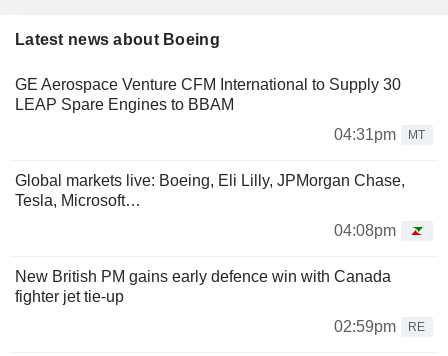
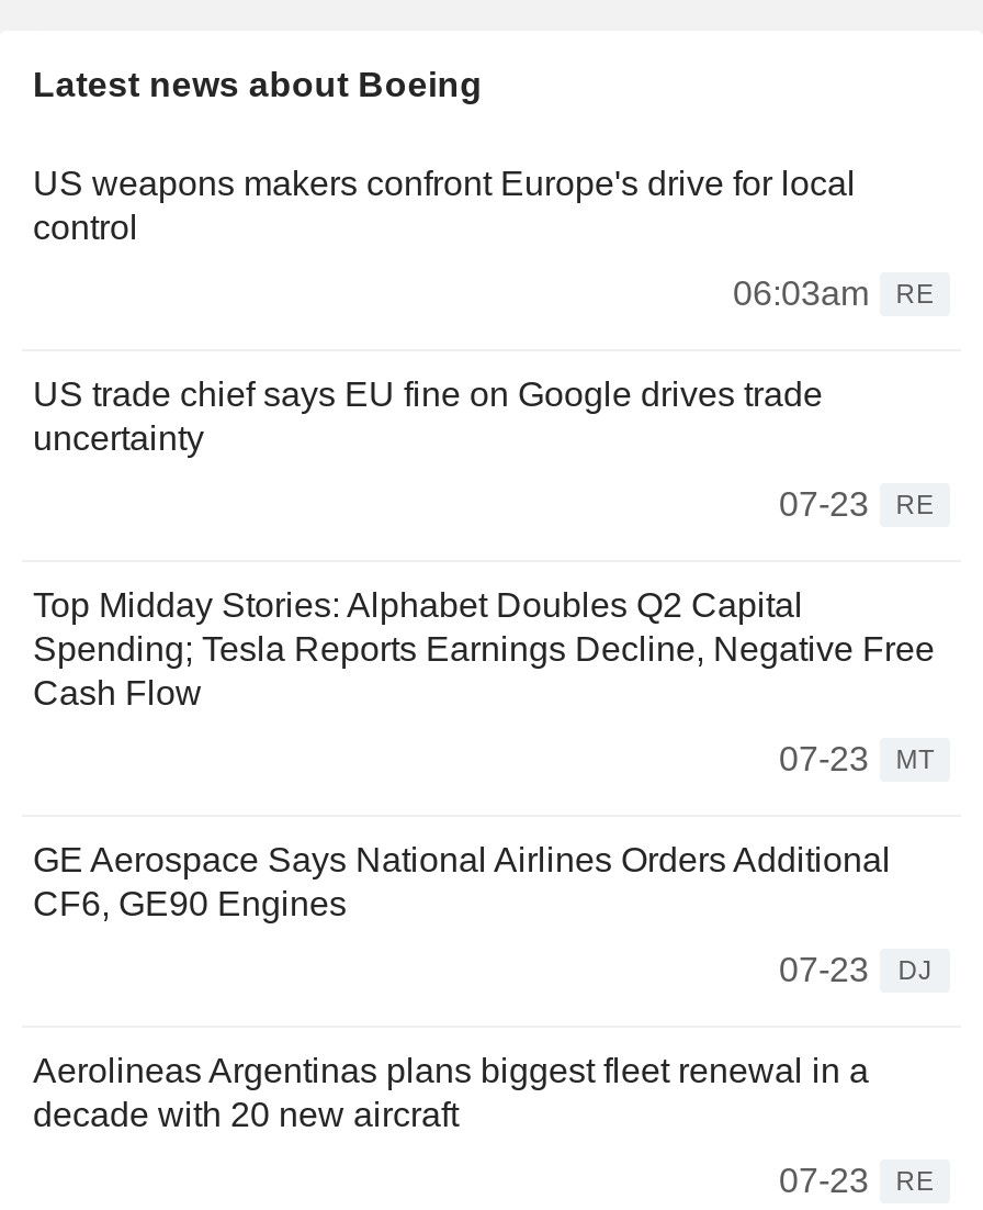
[15,76,401,143] GE Aerospace Venture CFM International to Supply 30 | LEAP Spare Engines to BBAM | 04:31pm -> [33,164,935,777] US weapons makers confront Europe's drive for local | control | 06:03am | RE | US trade chief says EU fine on Google drives trade | uncertainty | 07-23 | RE | Top Midday Stories: Alphabet Doubles Q2 Capital | Spending; Tesla Reports Earnings Decline, Negative Free | Cash Flow | 07-23
[15,172,405,209] Global markets live: Boeing, Eli Lilly, JPMorgan Chase, | Tesla, Microsoft… -> [33,841,891,922] GE Aerospace Says National Airlines Orders Additional | CF6, GE90 Engines
[334,222,396,239] 04:08pm -> [779,951,932,988] 07-23 | DJ
[15,268,391,305] New British PM gains early defence win with Canada | fighter jet tie-up -> [33,1052,869,1133] Aerolineas Argentinas plans biggest fleet renewal in a | decade with 20 new aircraft
[334,318,426,335] 02:59pm RE -> [779,1161,934,1199] 07-23 RE

